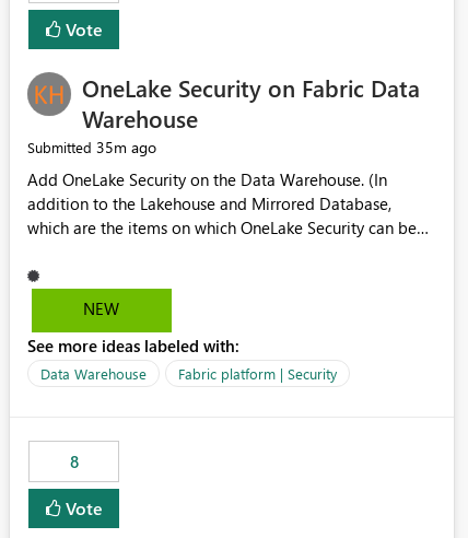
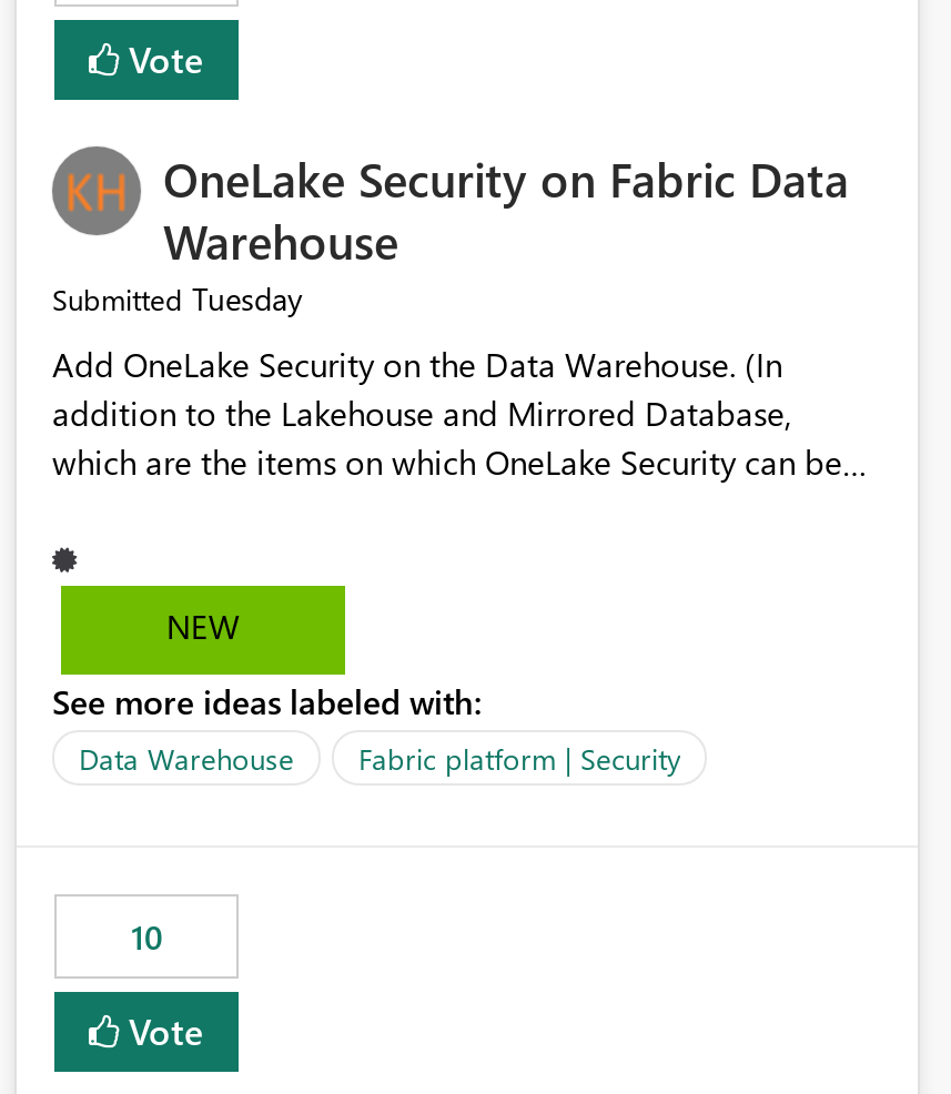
[27,137,156,158] Submitted 35m ago -> [52,278,303,320] Submitted Tuesday
[69,451,78,473] 8 -> [131,915,162,960] 10

